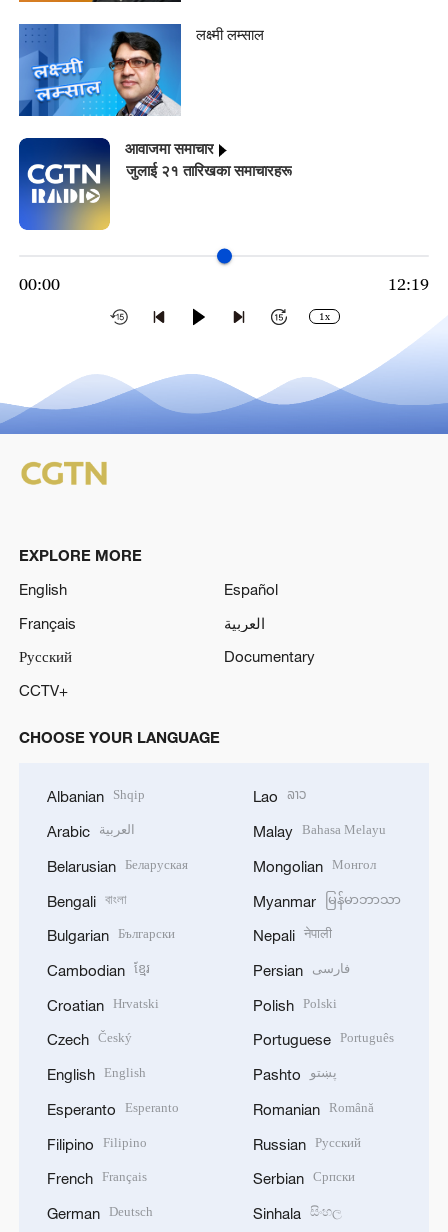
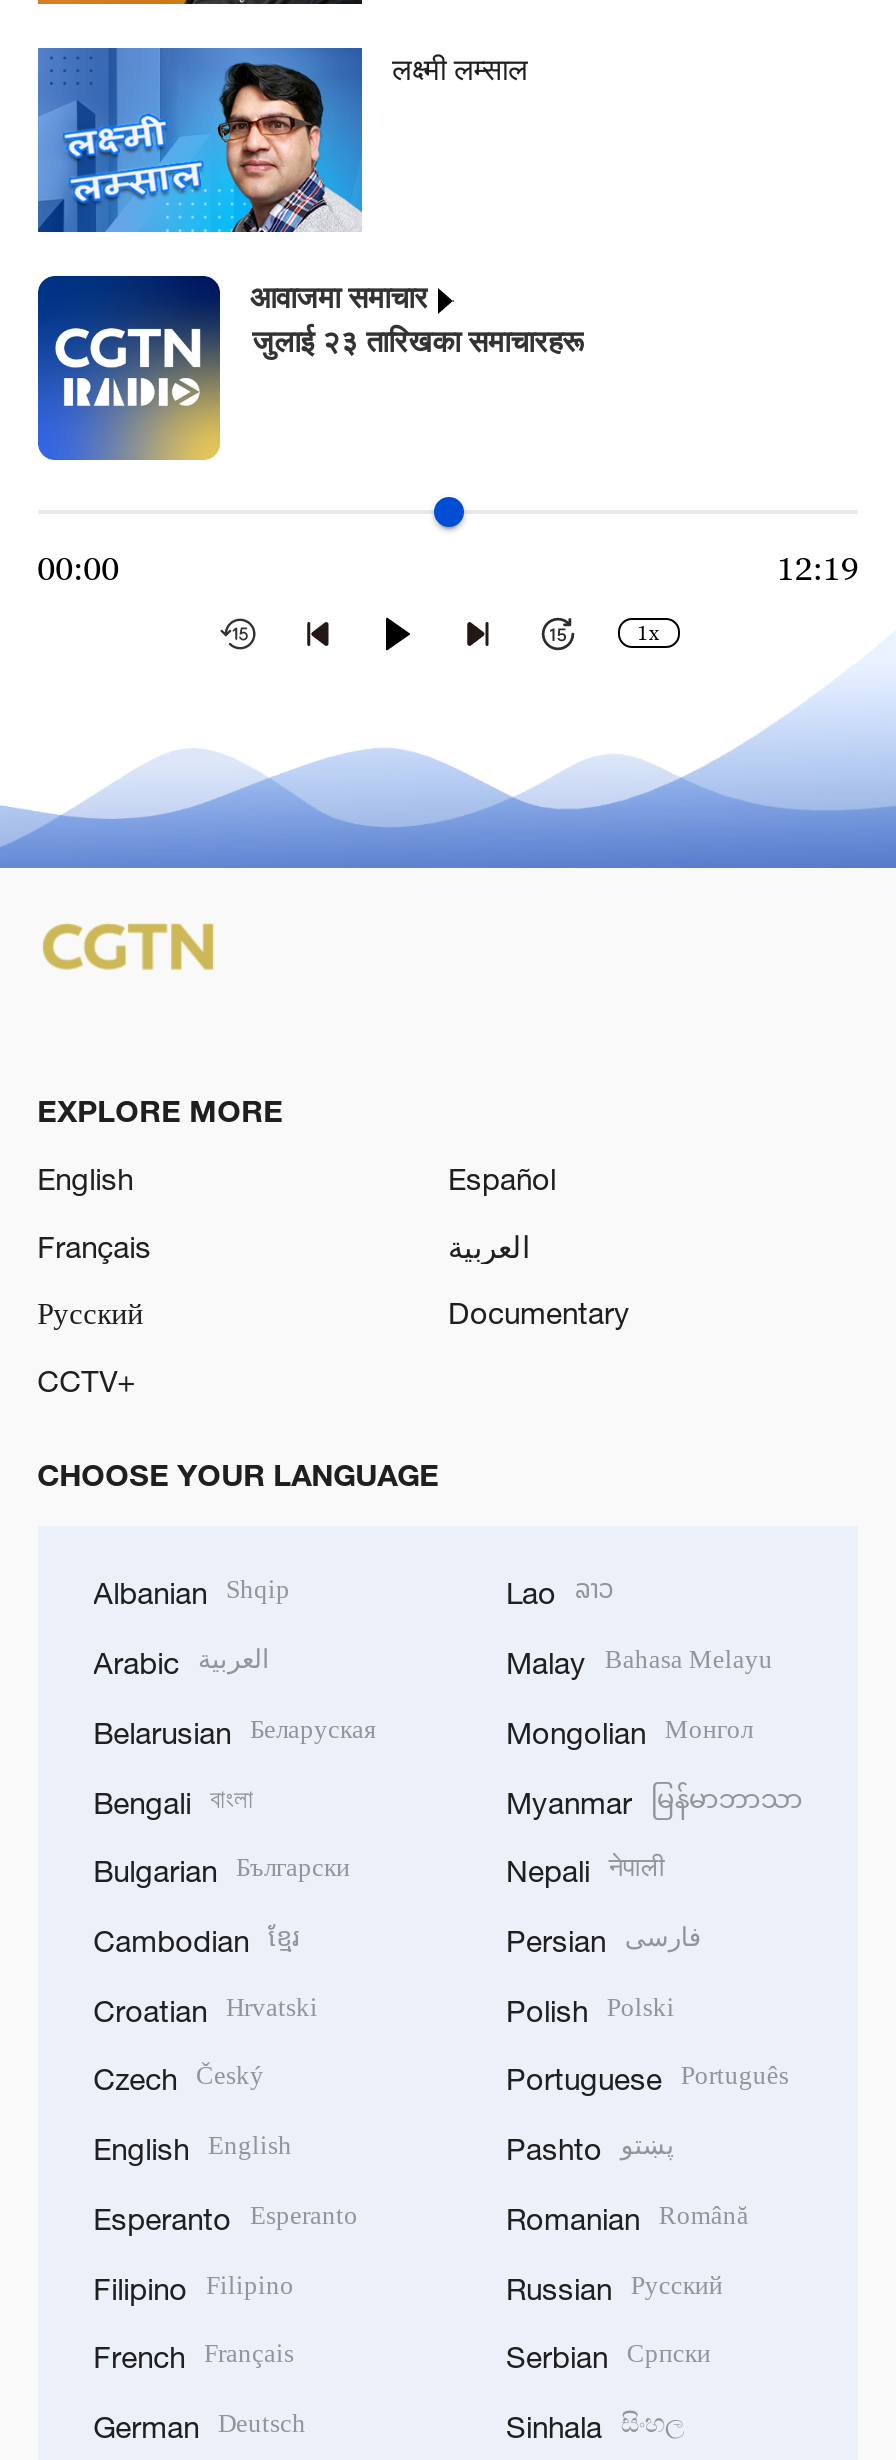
[126,161,292,182] जुलाई २१ तारिखका समाचारहरू -> [252,321,584,363] जुलाई २३ तारिखका समाचारहरू

